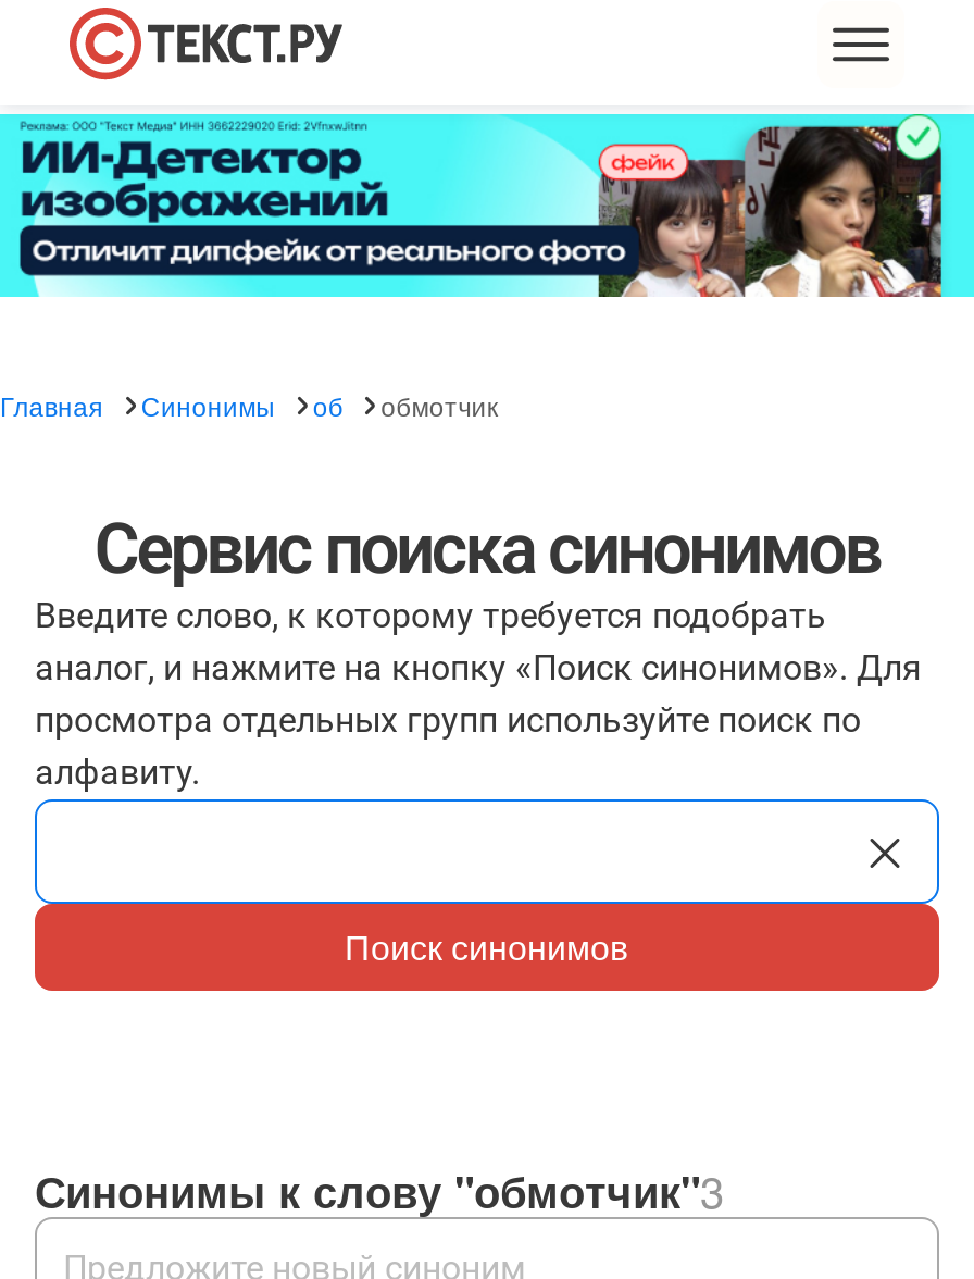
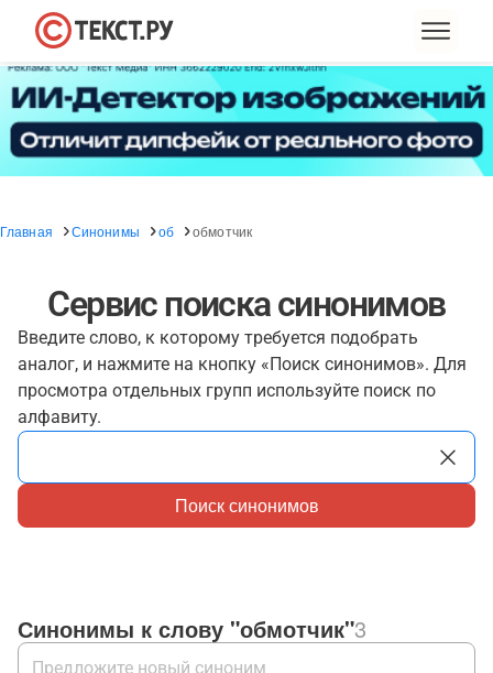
[7,114,954,299] [image] -> [3,65,486,177] [image]

